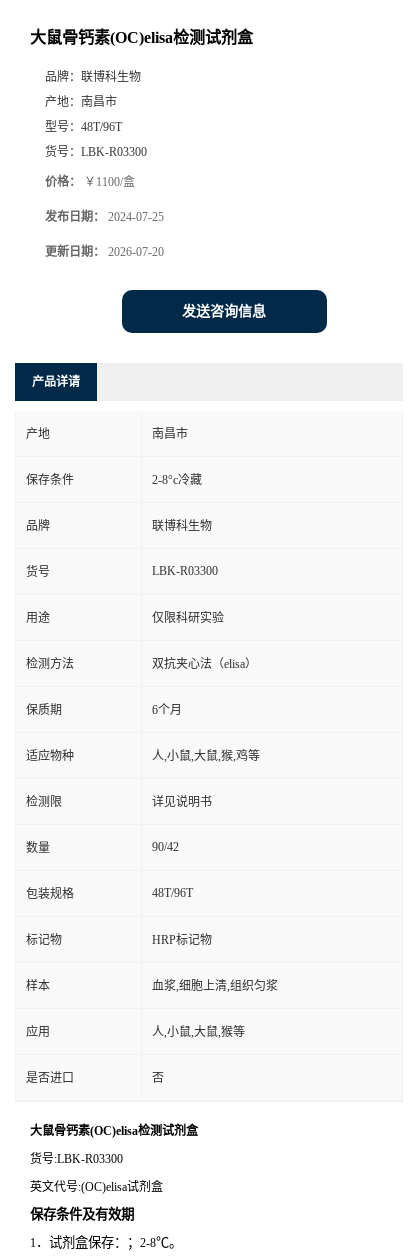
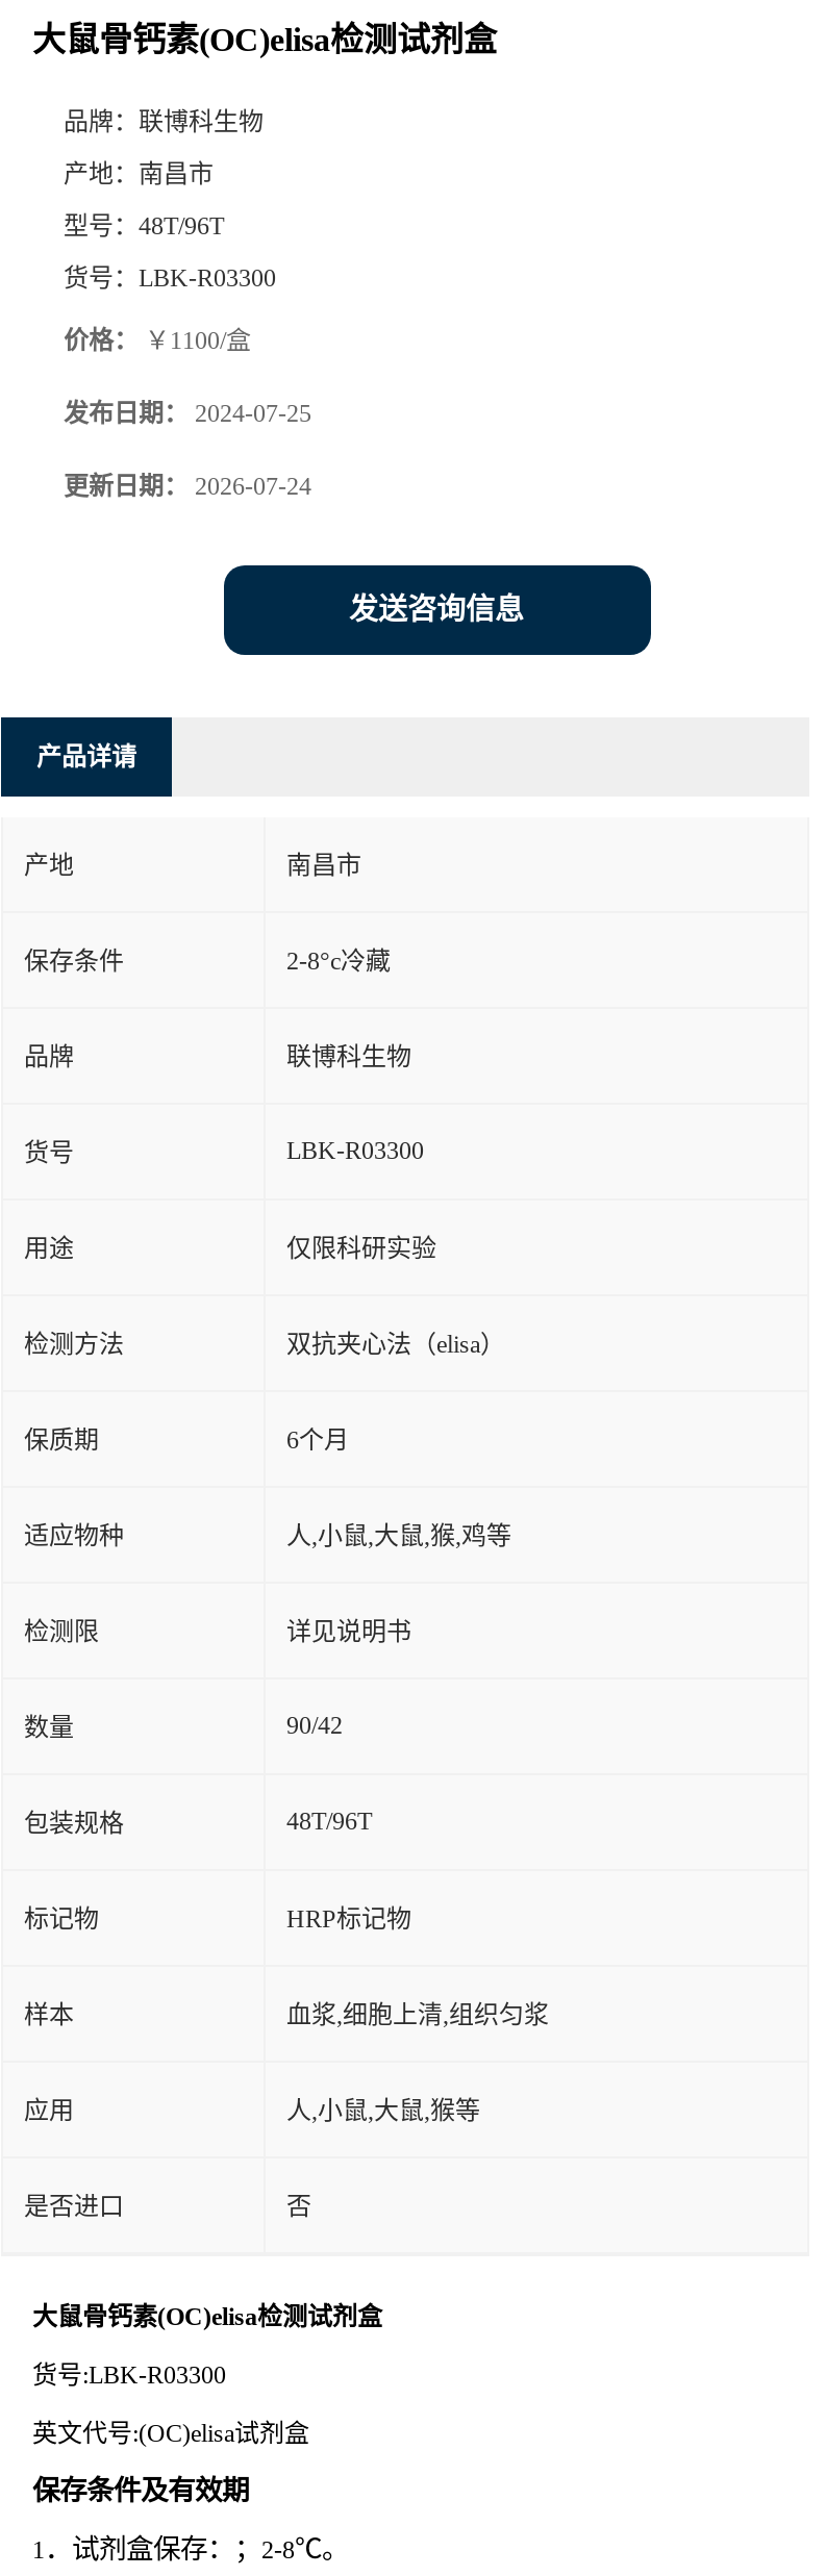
[45,245,164,259] 更新日期：2026-07-20 -> [64,472,311,501] 更新日期：2026-07-24

